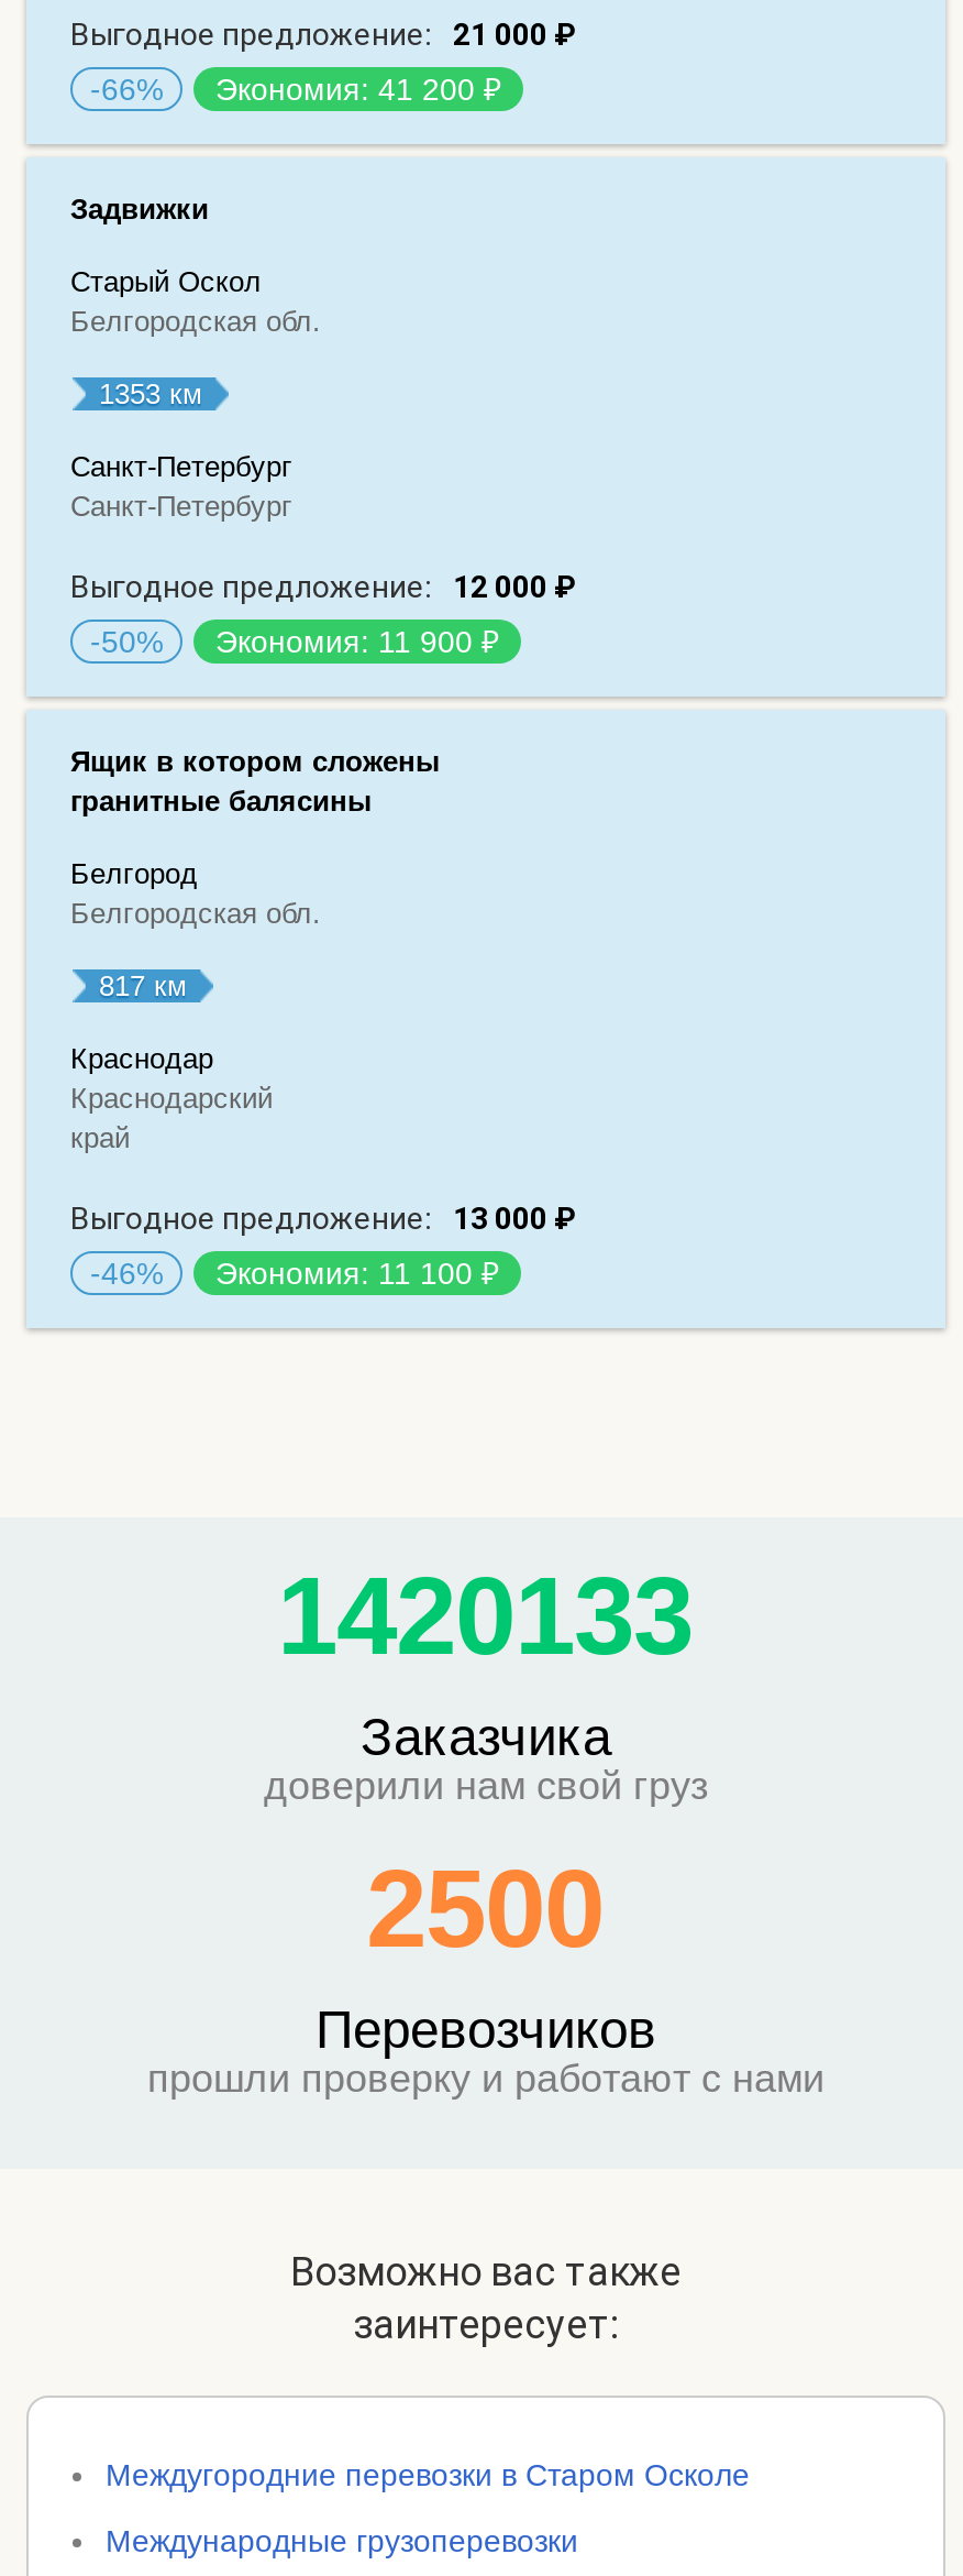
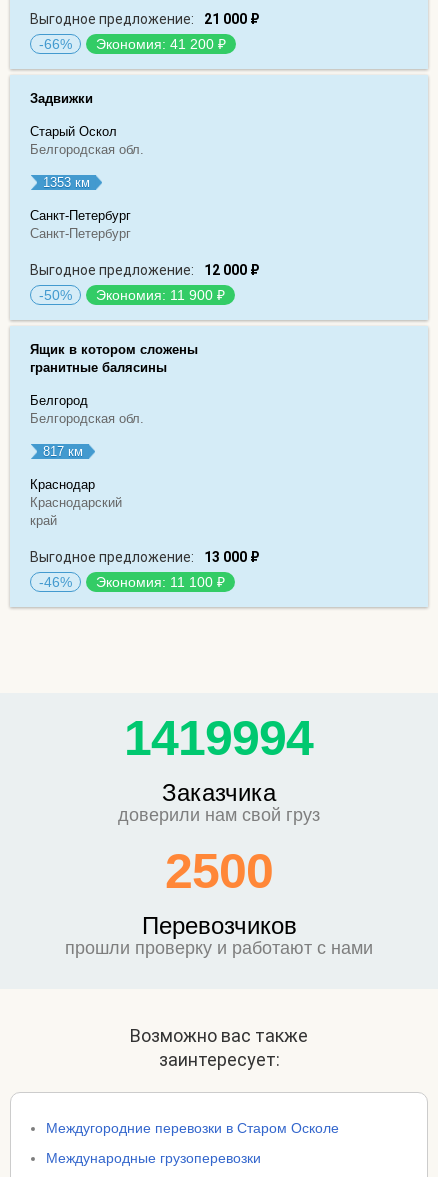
[277,1555,695,1678] 1420133 -> [124,710,314,766] 1419994

